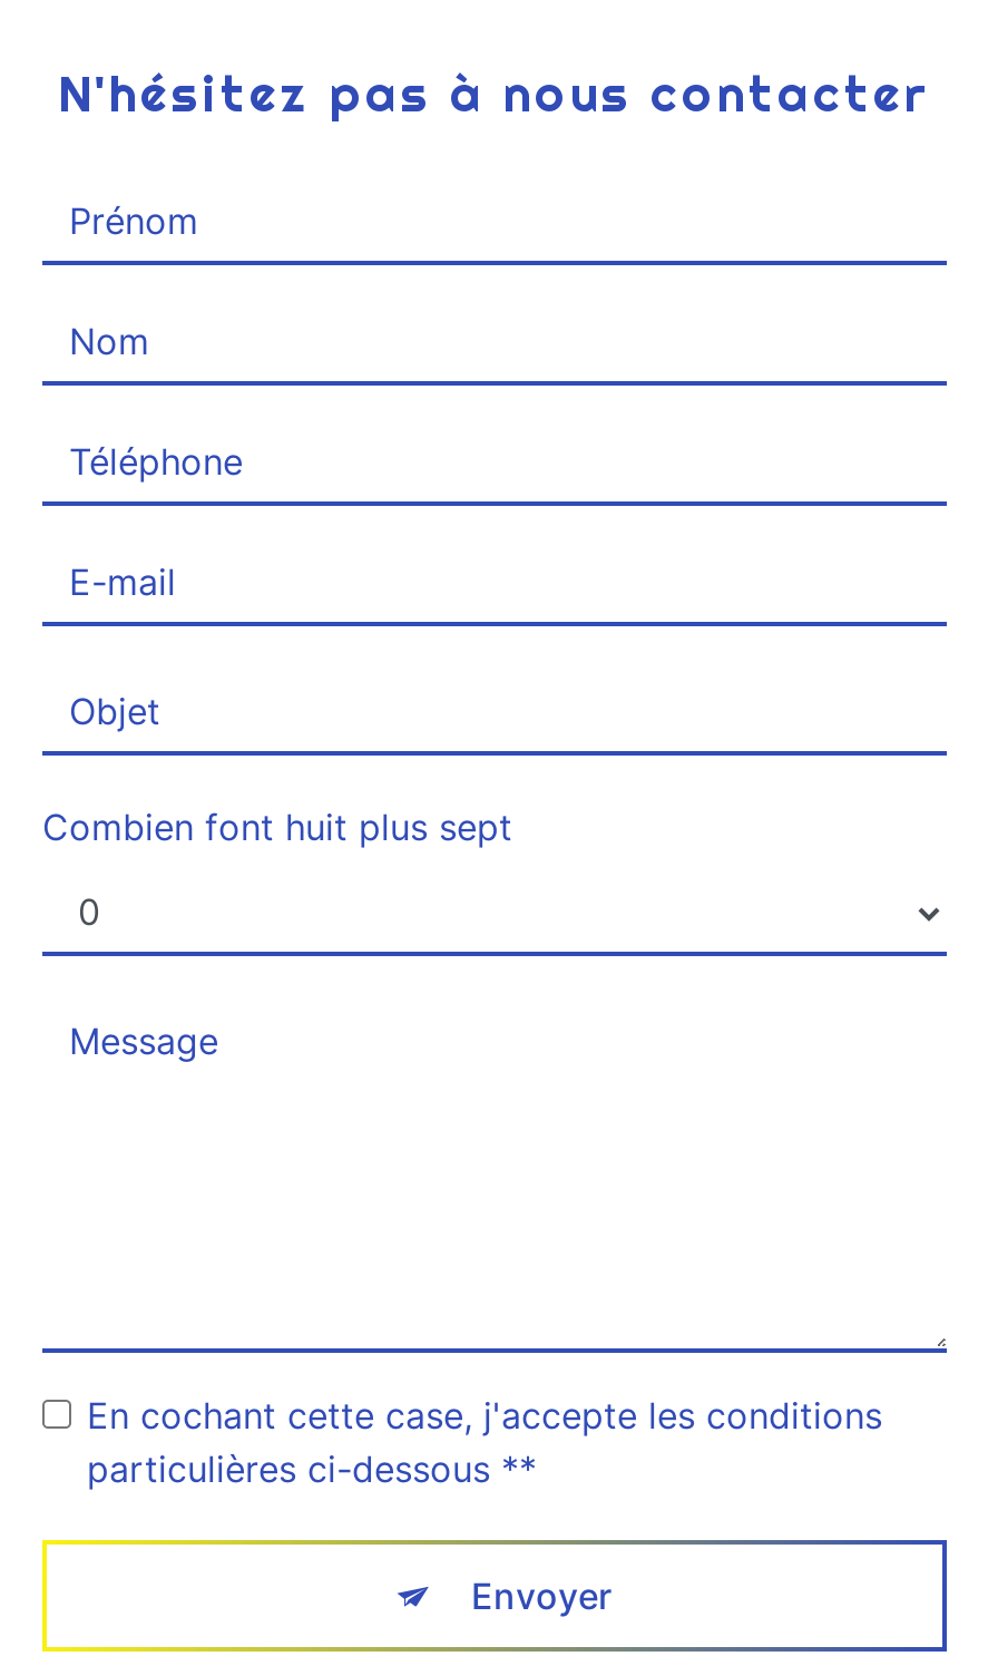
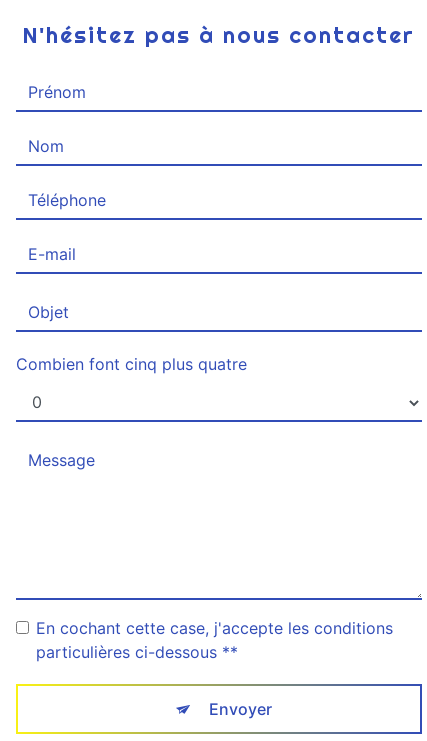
[42,804,512,849] Combien font huit plus sept -> [16,354,247,374] Combien font cinq plus quatre

